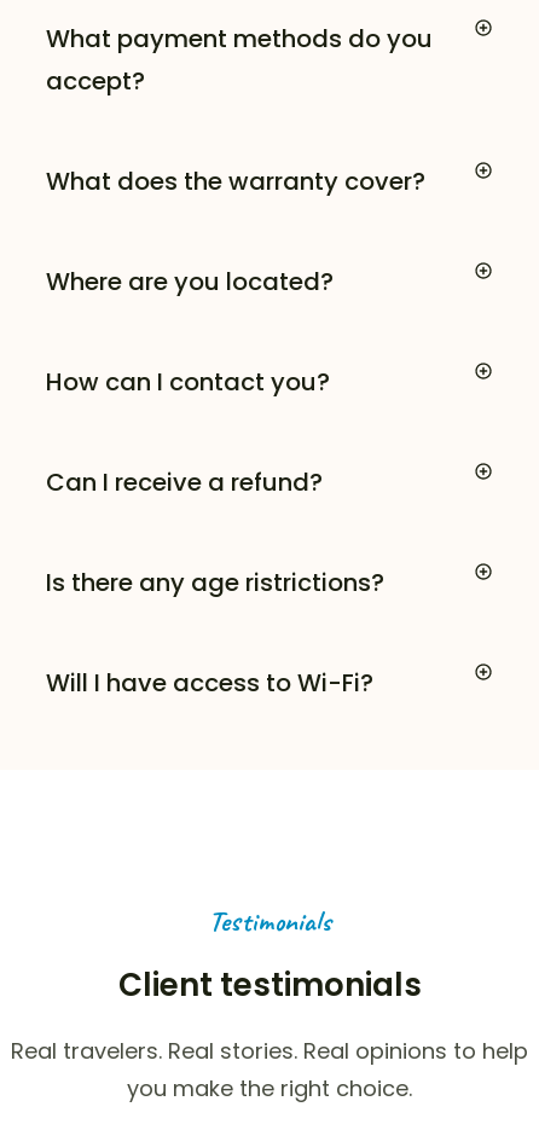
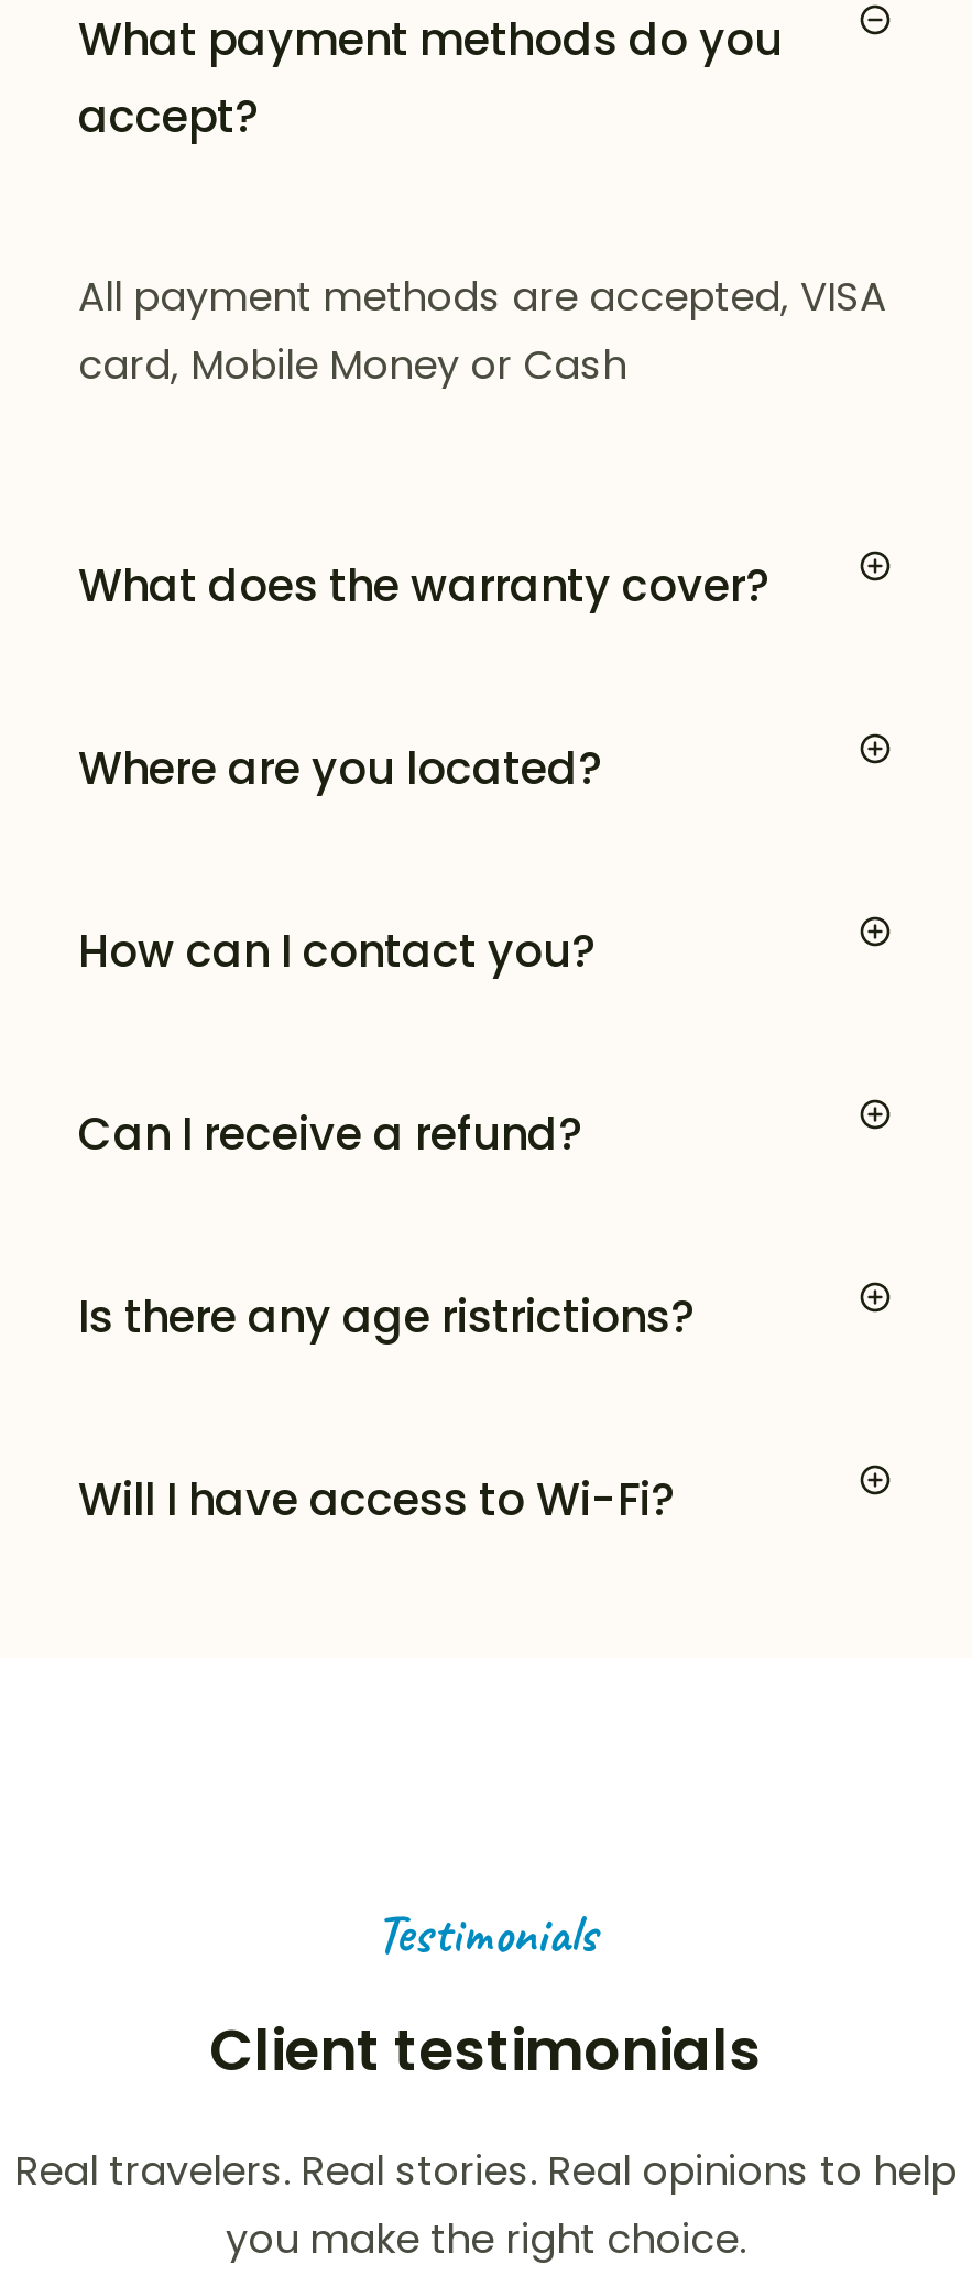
none -> [78,269,886,392] All payment methods are accepted, VISA | card, Mobile Money or Cash

